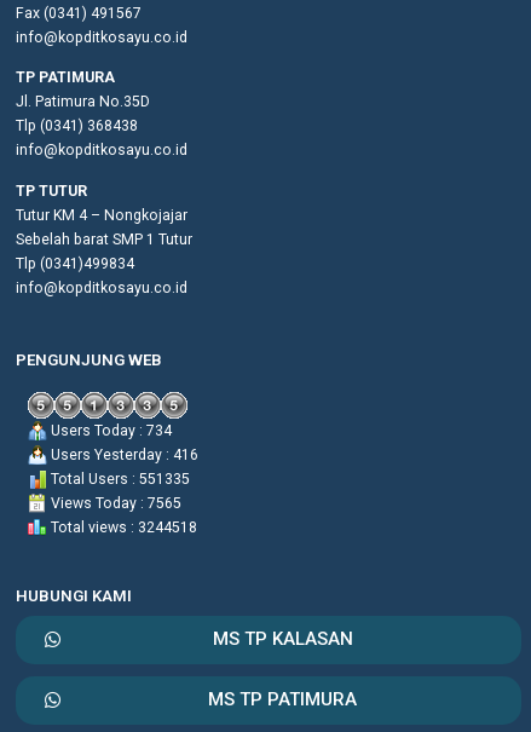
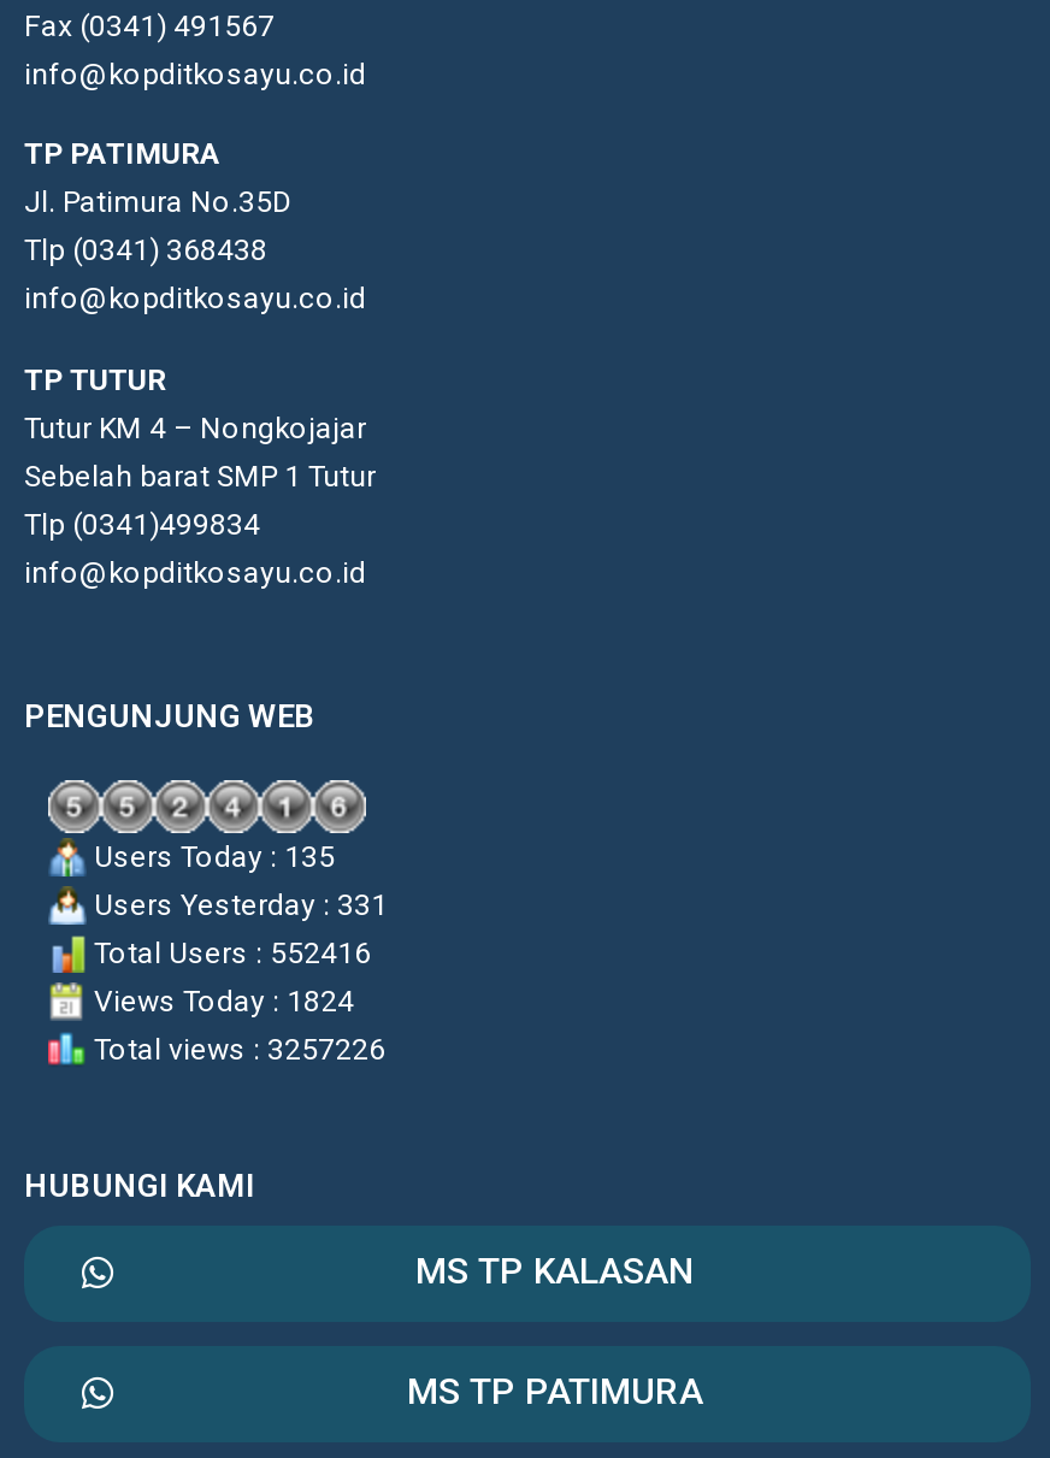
[47,422,172,439] Users Today : 734 -> [87,840,335,873] Users Today : 135
[47,446,198,463] Users Yesterday : 416 -> [87,888,388,922] Users Yesterday : 331
[47,470,190,487] Total Users : 551335 -> [87,936,371,970] Total Users : 552416
[47,494,181,511] Views Today : 7565 -> [87,984,354,1018] Views Today : 1824
[47,519,197,536] Total views : 3244518 -> [87,1032,385,1066] Total views : 3257226

